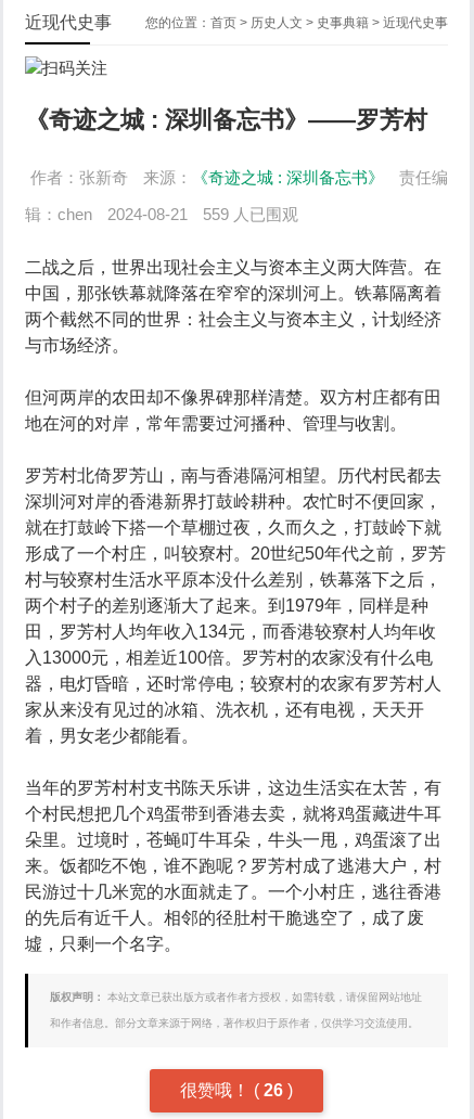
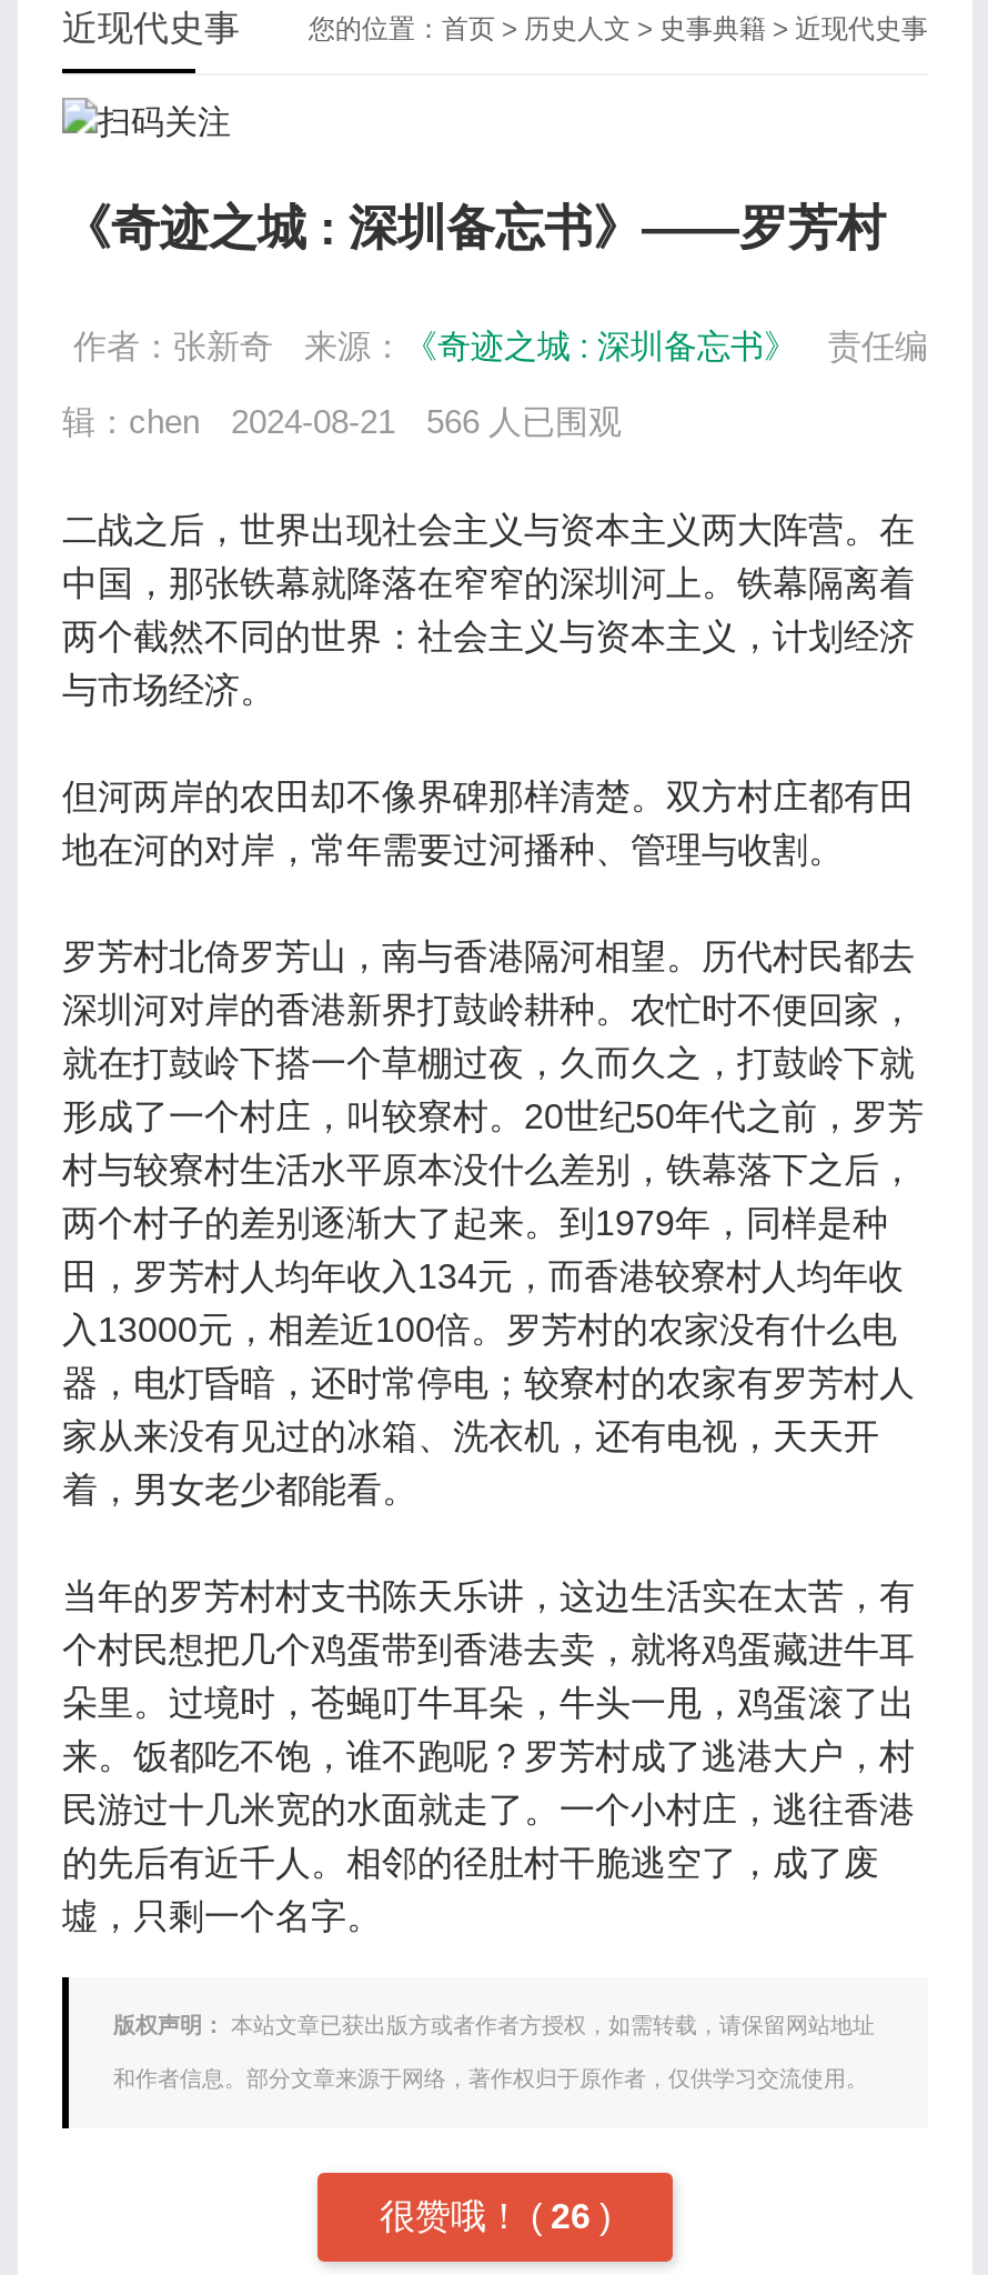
[25,205,298,223] 辑：chen 2024-08-21 559 人已围观 -> [62,402,622,440] 辑：chen 2024-08-21 566 人已围观

